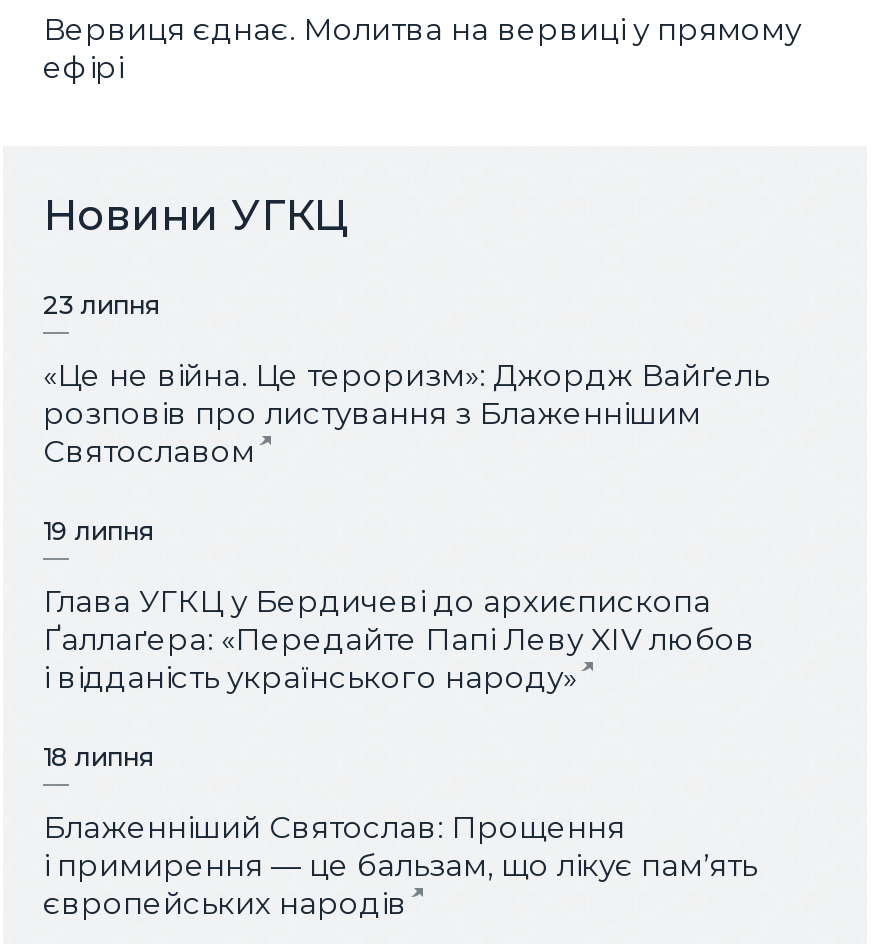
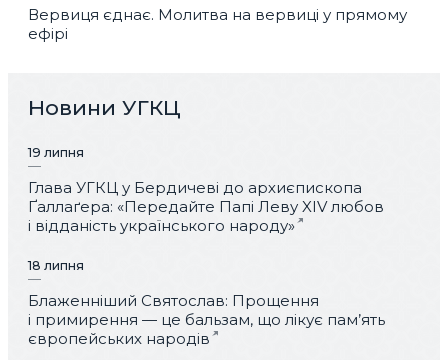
[43,289,769,470] 23 липня | «Це не війна. Це тероризм»: Джордж Вайґель | розповів про листування з Блаженнішим | Святославом -> none

